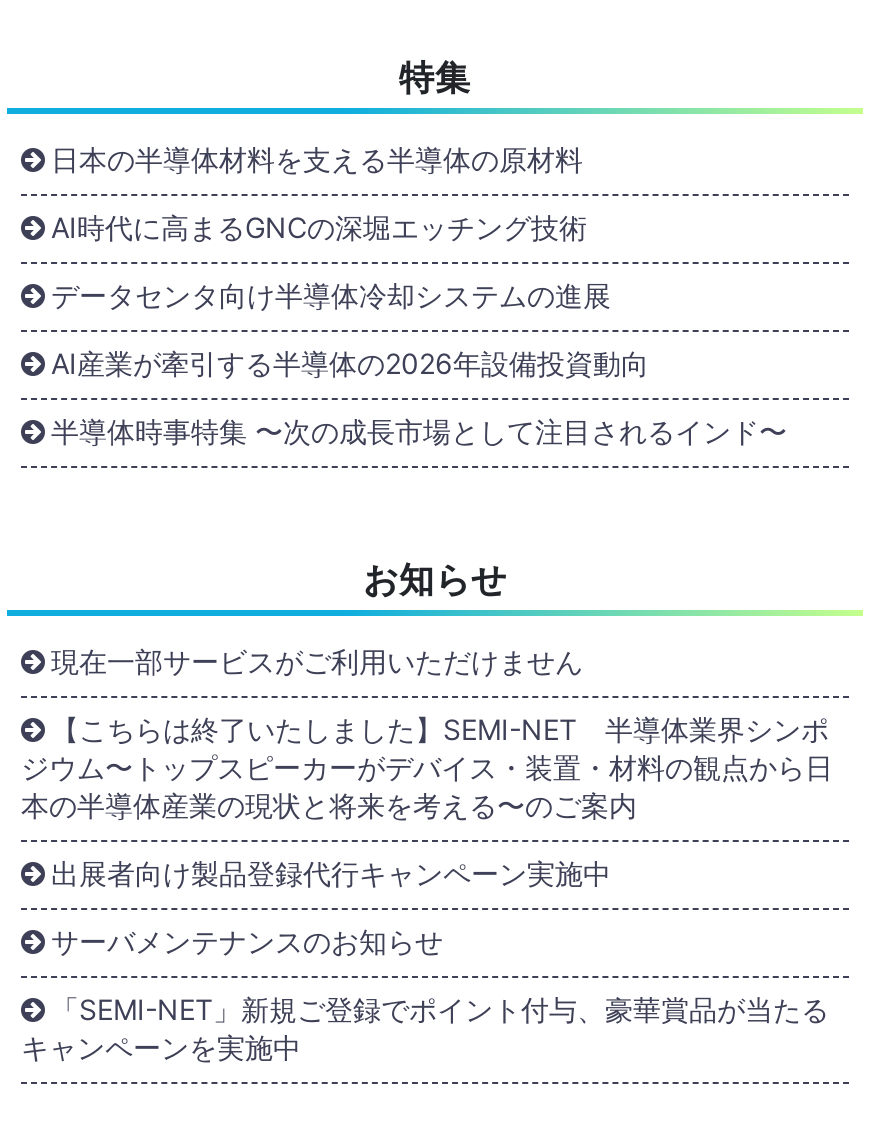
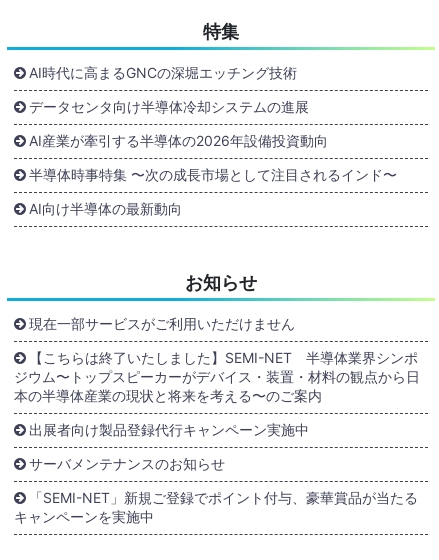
[51,141,583,175] 日本の半導体材料を支える半導体の原材料 -> none
moved [51,209,787,447] -> [29,63,397,182]: AI時代に高まるGNCの深堀エッチング技術 | データセンタ向け半導体冷却システムの進展 | AI産業が牽引する半導体の2026年設備投資動向 | 半導体時事特集 〜次の成長市場として注目されるインド〜
none -> [29,199,182,216] AI向け半導体の最新動向

